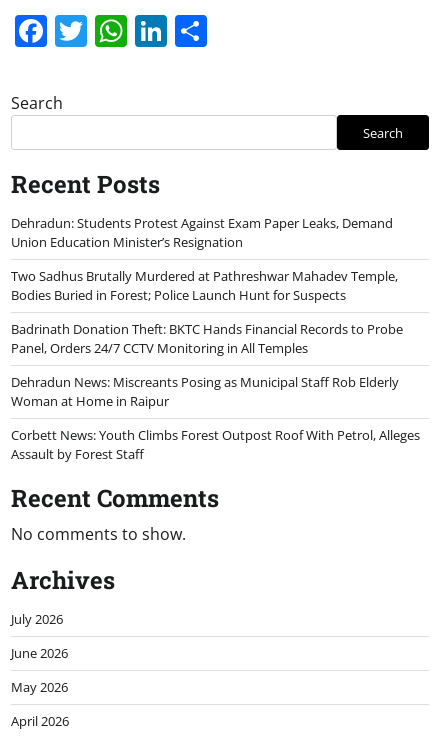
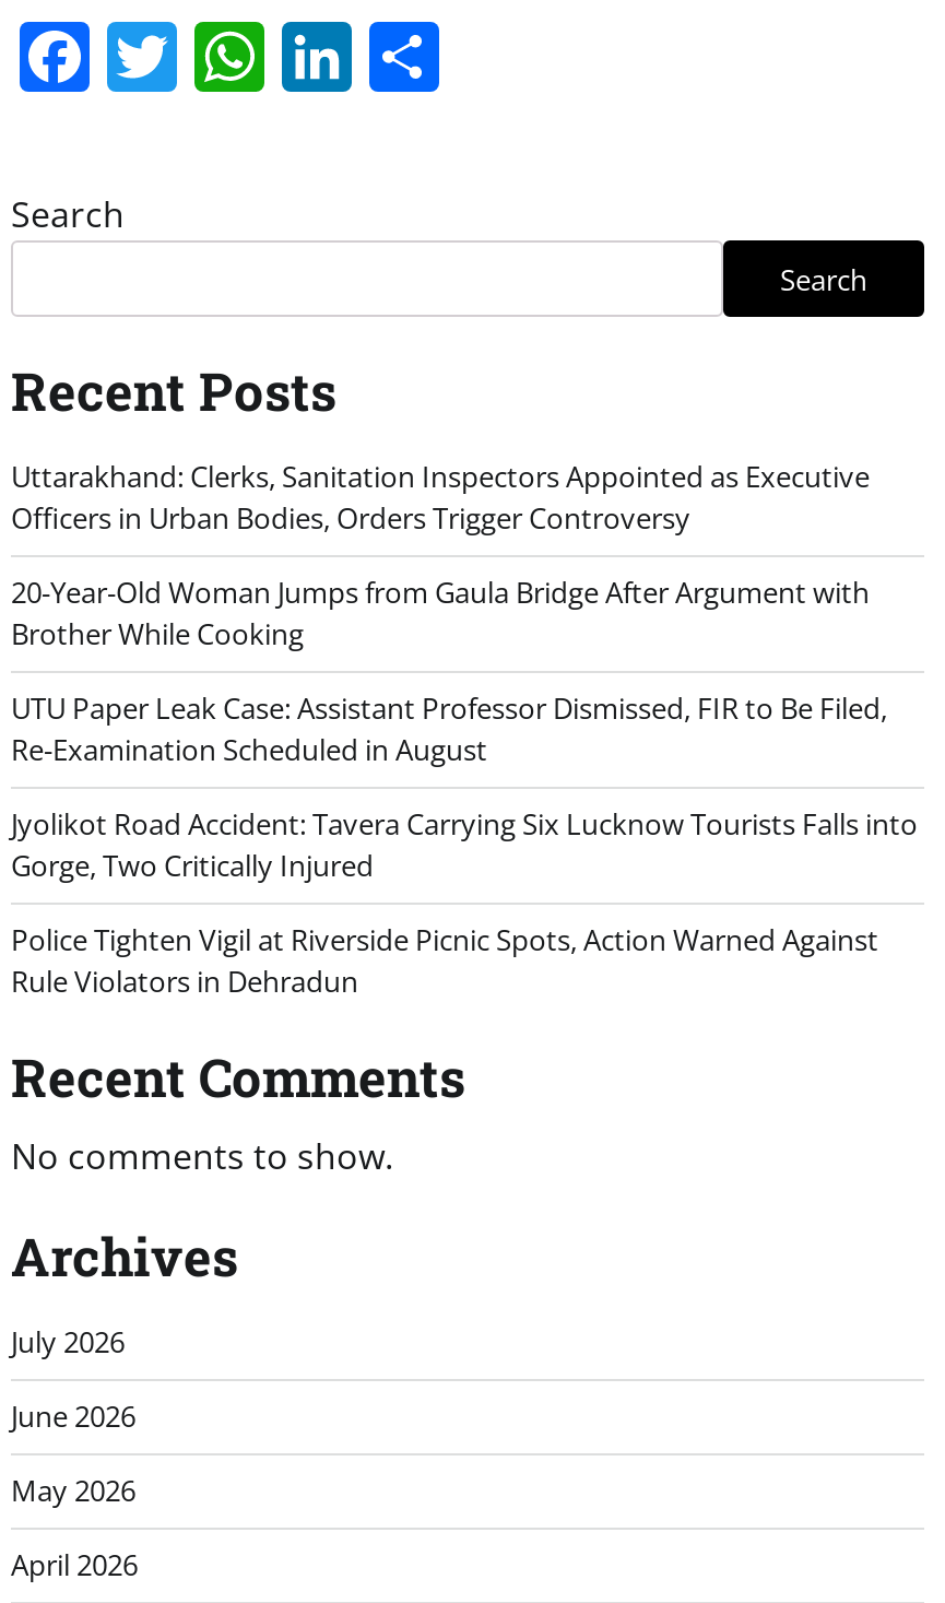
[11,214,393,251] Dehradun: Students Protest Against Exam Paper Leaks, Demand | Union Education Minister’s Resignation -> [11,458,870,539] Uttarakhand: Clerks, Sanitation Inspectors Appointed as Executive | Officers in Urban Bodies, Orders Trigger Controversy
[11,267,398,304] Two Sadhus Brutally Murdered at Pathreshwar Mahadev Temple, | Bodies Buried in Forest; Police Launch Hunt for Suspects -> [11,574,870,655] 20-Year-Old Woman Jumps from Gaula Bridge After Argument with | Brother While Cooking
[11,320,403,357] Badrinath Donation Theft: BKTC Hands Financial Records to Probe | Panel, Orders 24/7 CCTV Monitoring in All Temples -> [11,690,887,771] UTU Paper Leak Case: Assistant Professor Dismissed, FIR to Be Filed, | Re-Examination Scheduled in August
[11,373,399,410] Dehradun News: Miscreants Posing as Municipal Staff Rob Elderly | Woman at Home in Raipur -> [11,806,918,886] Jyolikot Road Accident: Tavera Carrying Six Lucknow Tourists Falls into | Gorge, Two Critically Injured
[11,426,420,463] Corbett News: Youth Climbs Forest Outpost Roof With Petrol, Alleges | Assault by Forest Staff -> [11,921,878,1002] Police Tighten Vigil at Riverside Picnic Spots, Action Warned Against | Rule Violators in Dehradun

